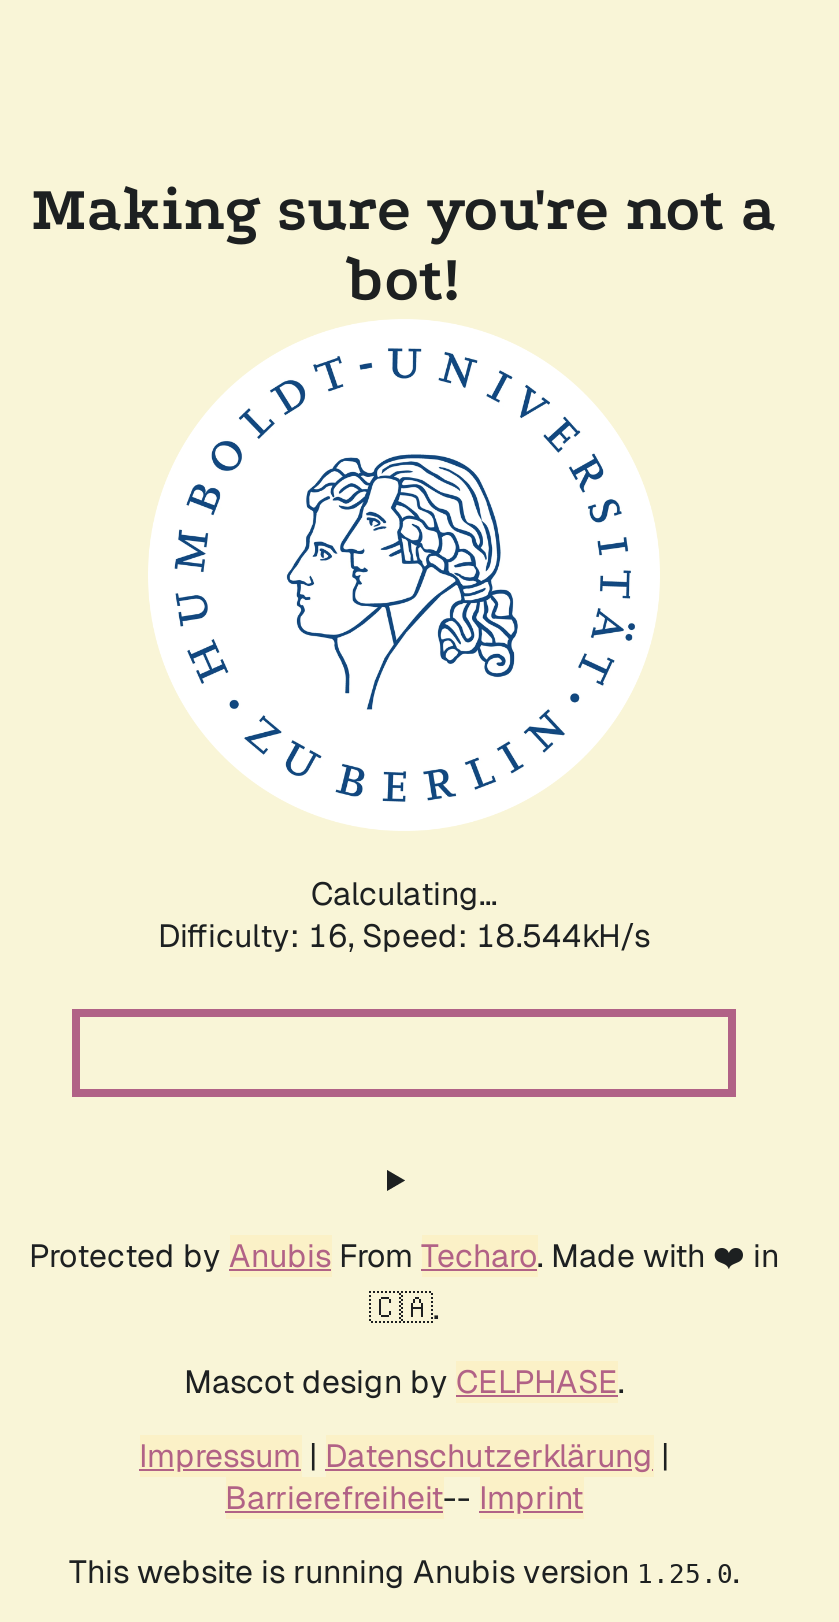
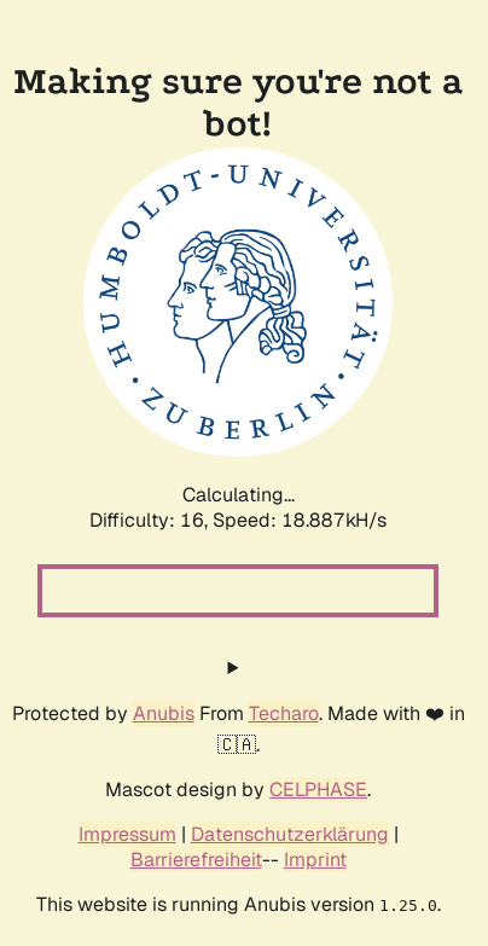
[158,915,650,957] Difficulty: 16, Speed: 18.544kH/s -> [89,507,387,533] Difficulty: 16, Speed: 18.887kH/s

